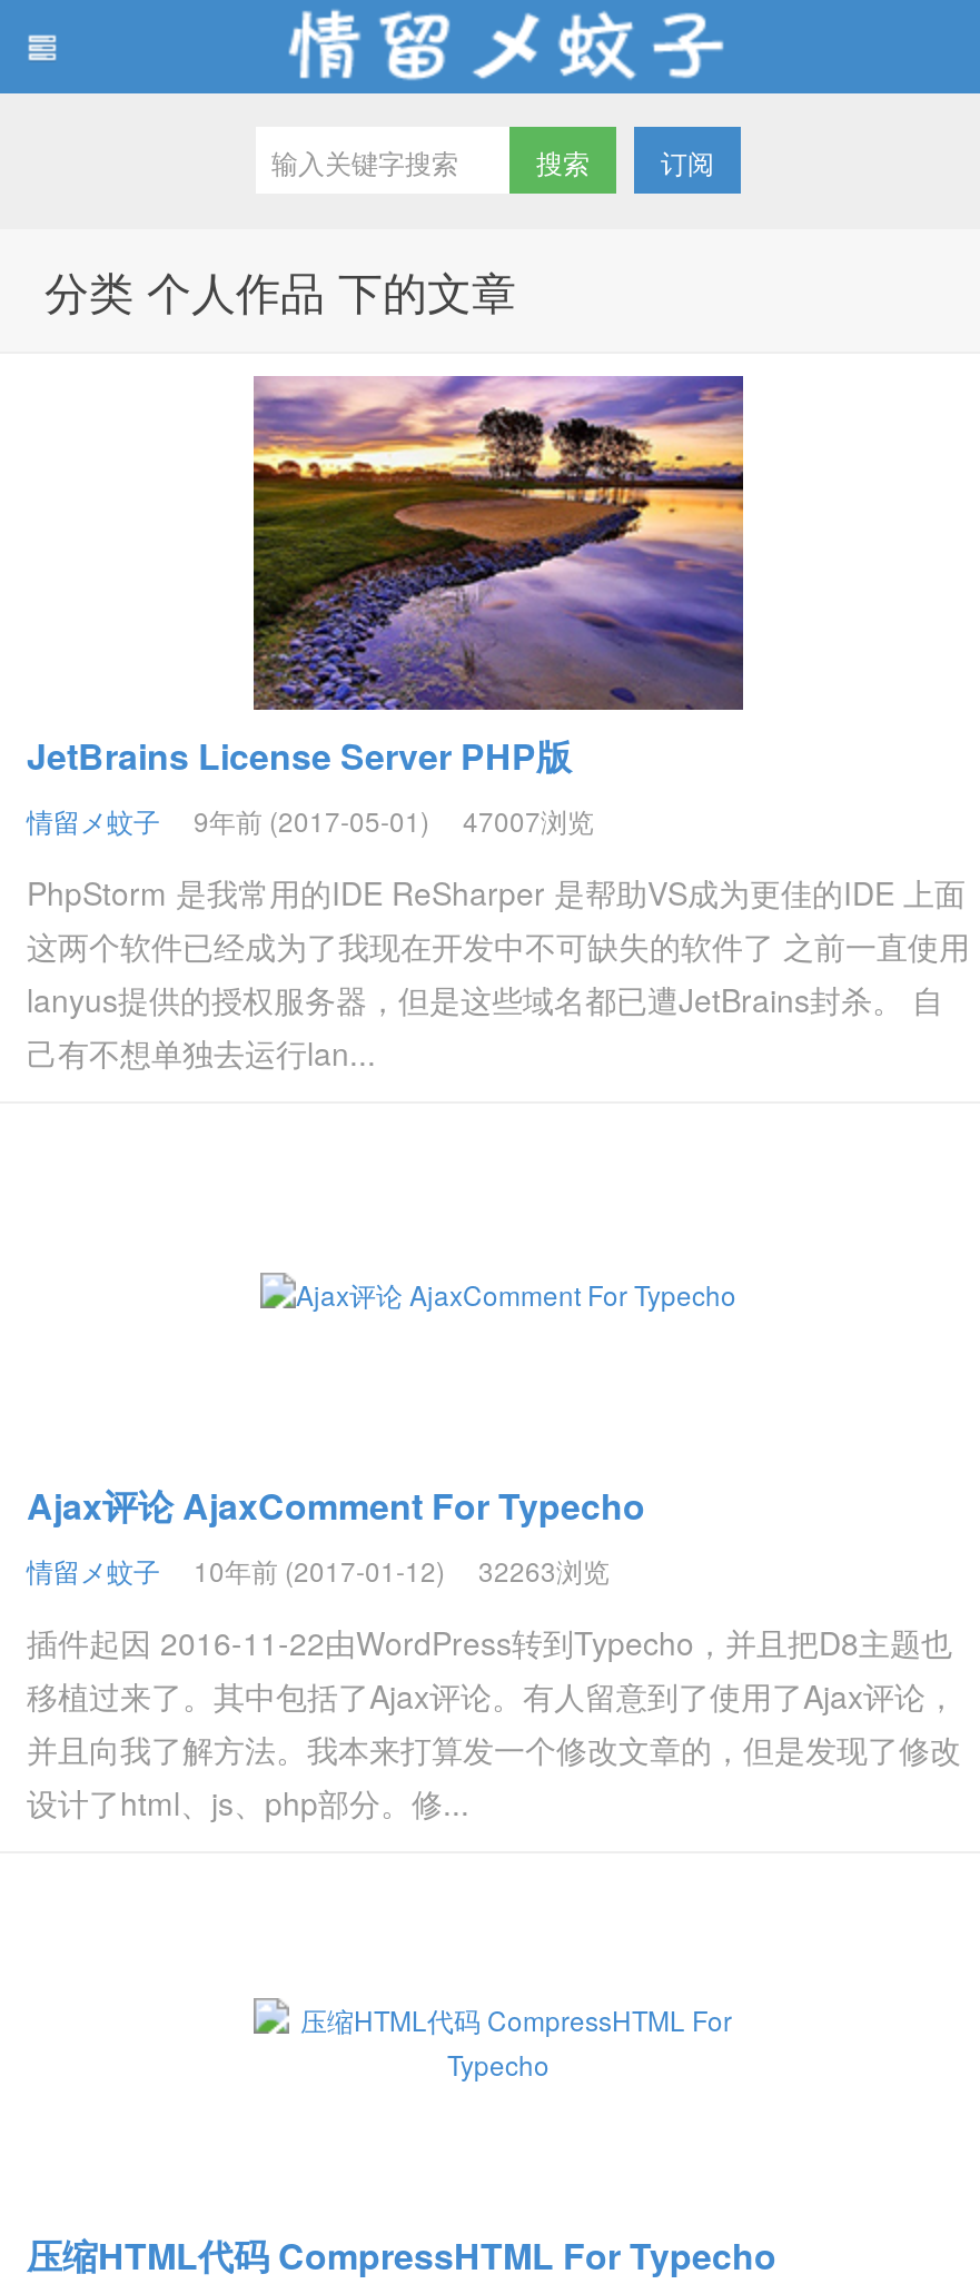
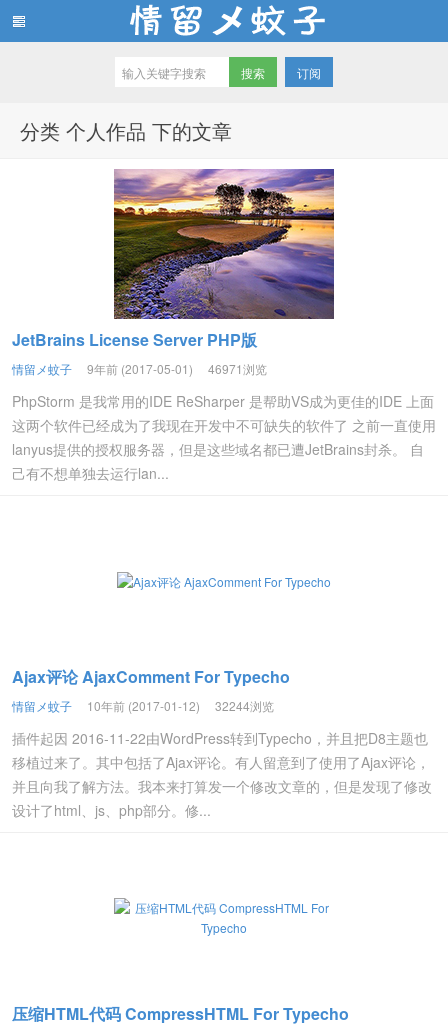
[27,801,594,839] 情留メ蚊子 9年前 (2017-05-01) 47007浏览 -> [12,360,267,377] 情留メ蚊子 9年前 (2017-05-01) 46971浏览
[27,1551,610,1589] 情留メ蚊子 10年前 (2017-01-12) 32263浏览 -> [12,697,274,714] 情留メ蚊子 10年前 (2017-01-12) 32244浏览

